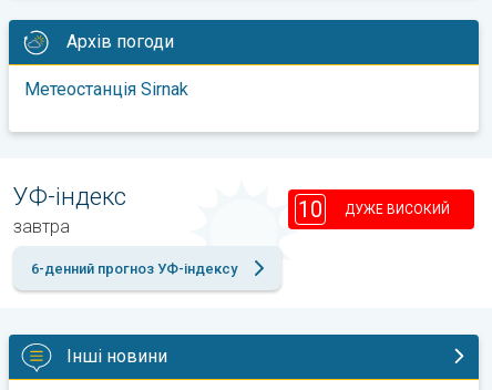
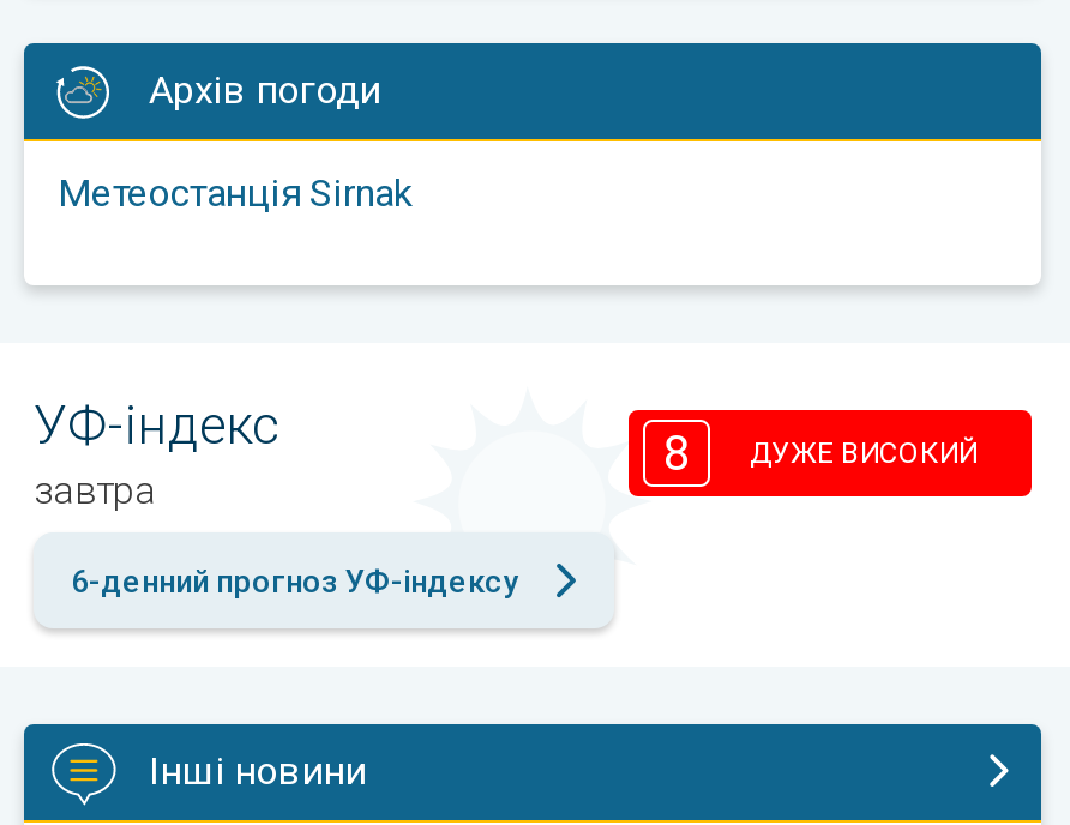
[298,196,449,223] 10 ДУЖЕ ВИСОКИЙ -> [663,425,978,483] 8 ДУЖЕ ВИСОКИЙ

